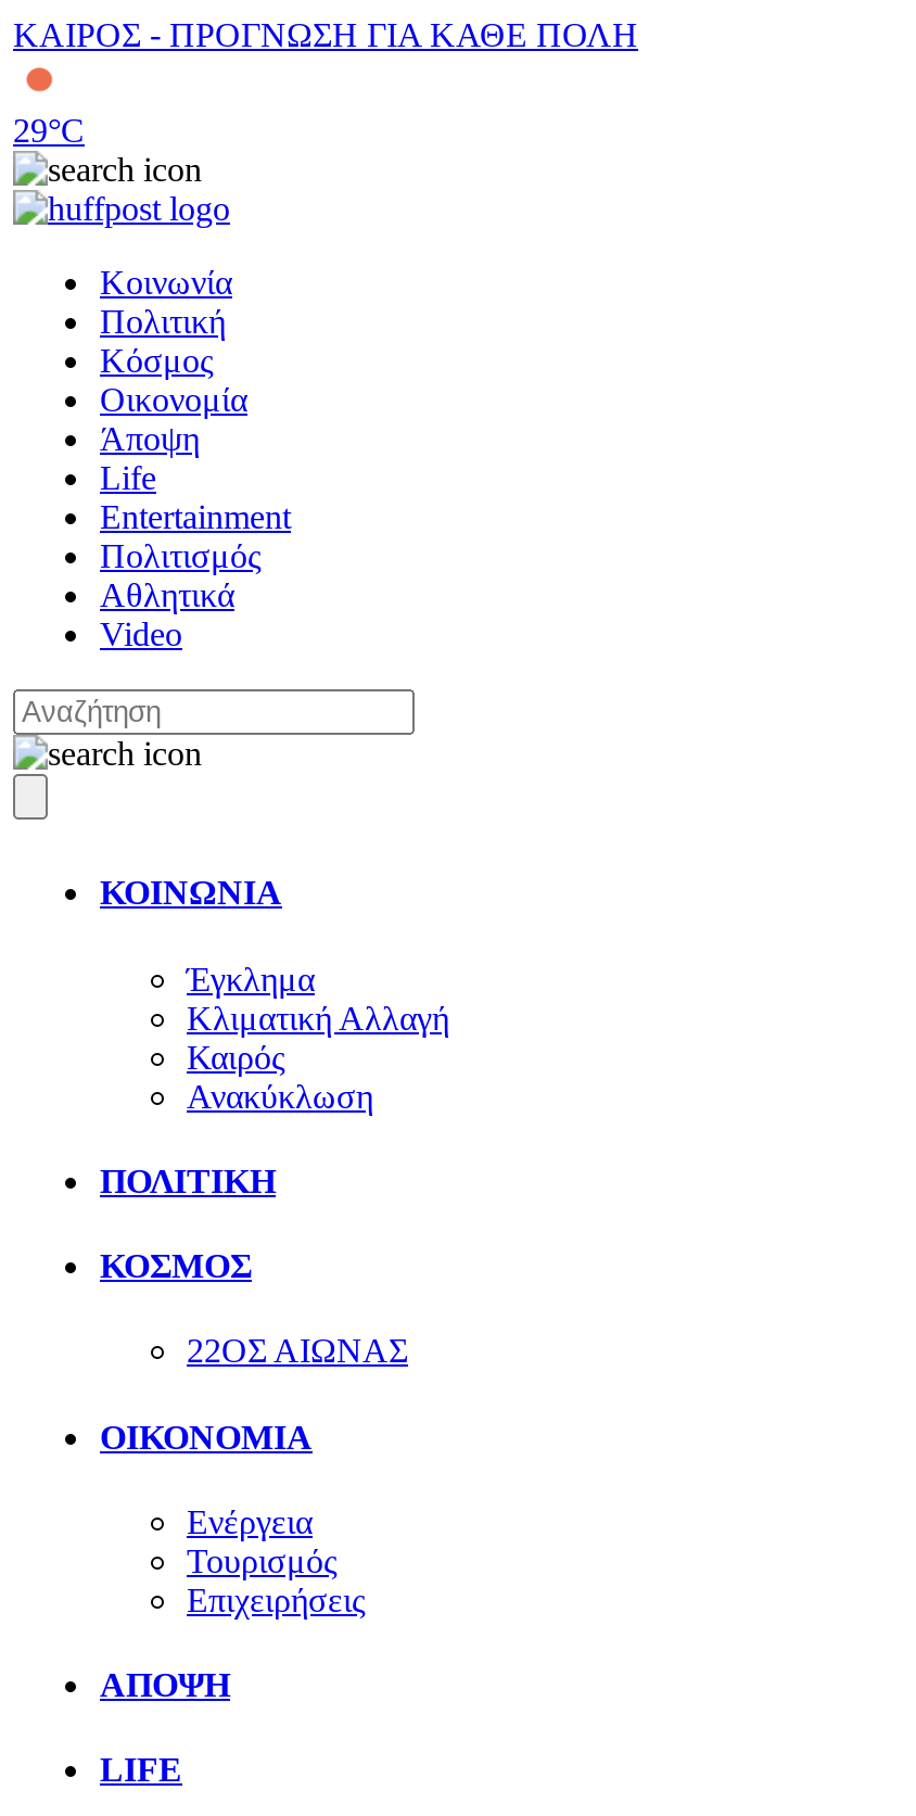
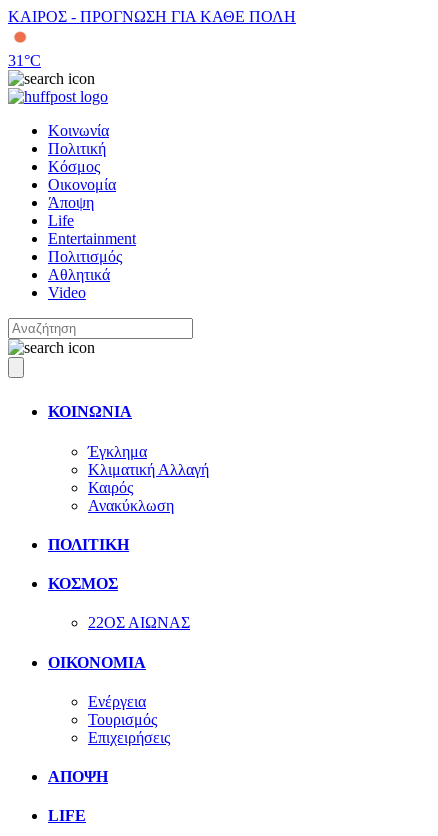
[13,112,85,149] 29°C -> [8,52,41,69] 31°C

